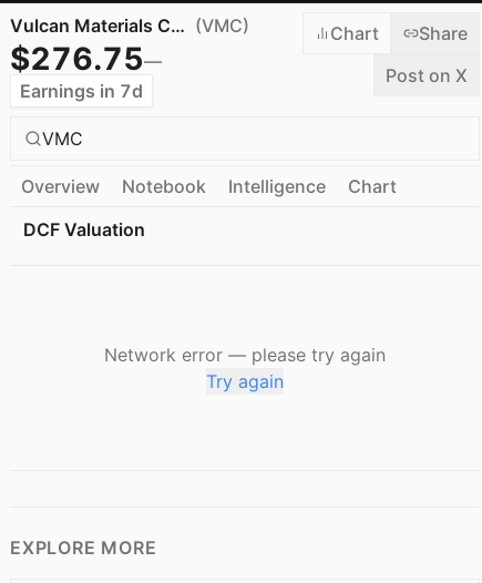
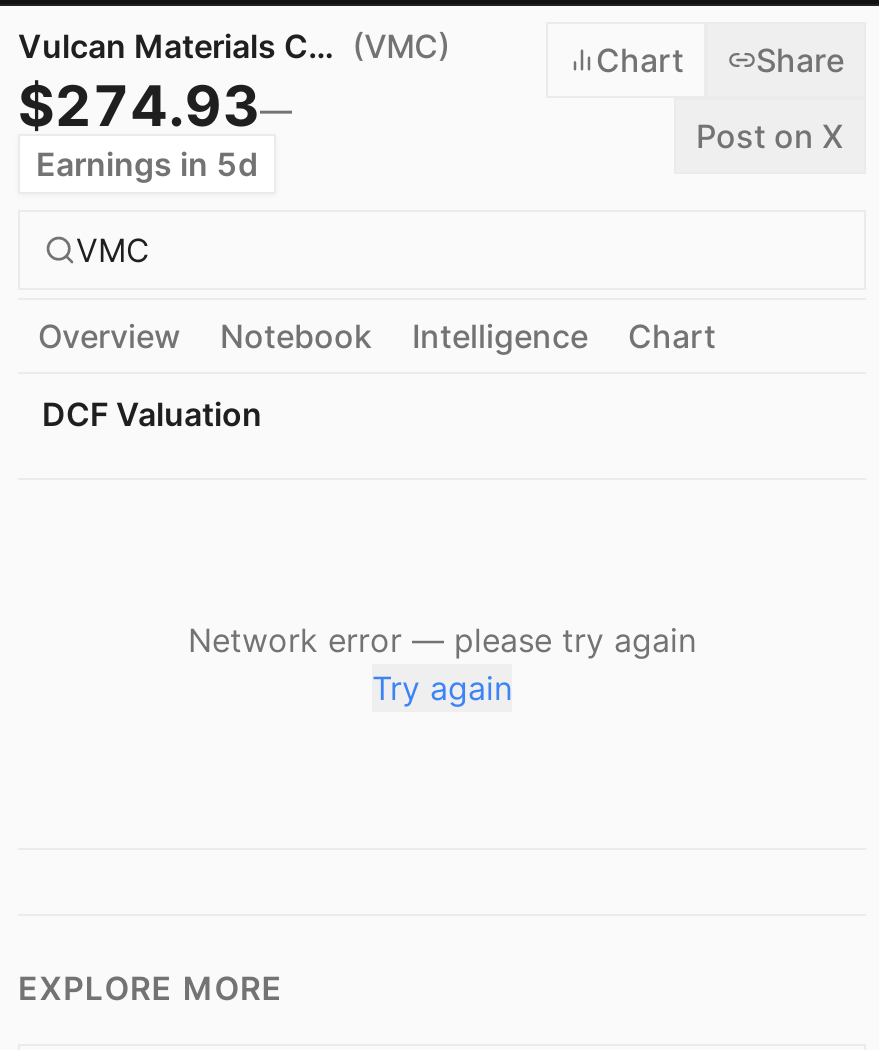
[10,40,162,78] $276.75— -> [18,72,292,140] $274.93—
[20,80,143,102] Earnings in 7d -> [36,144,258,184] Earnings in 5d

